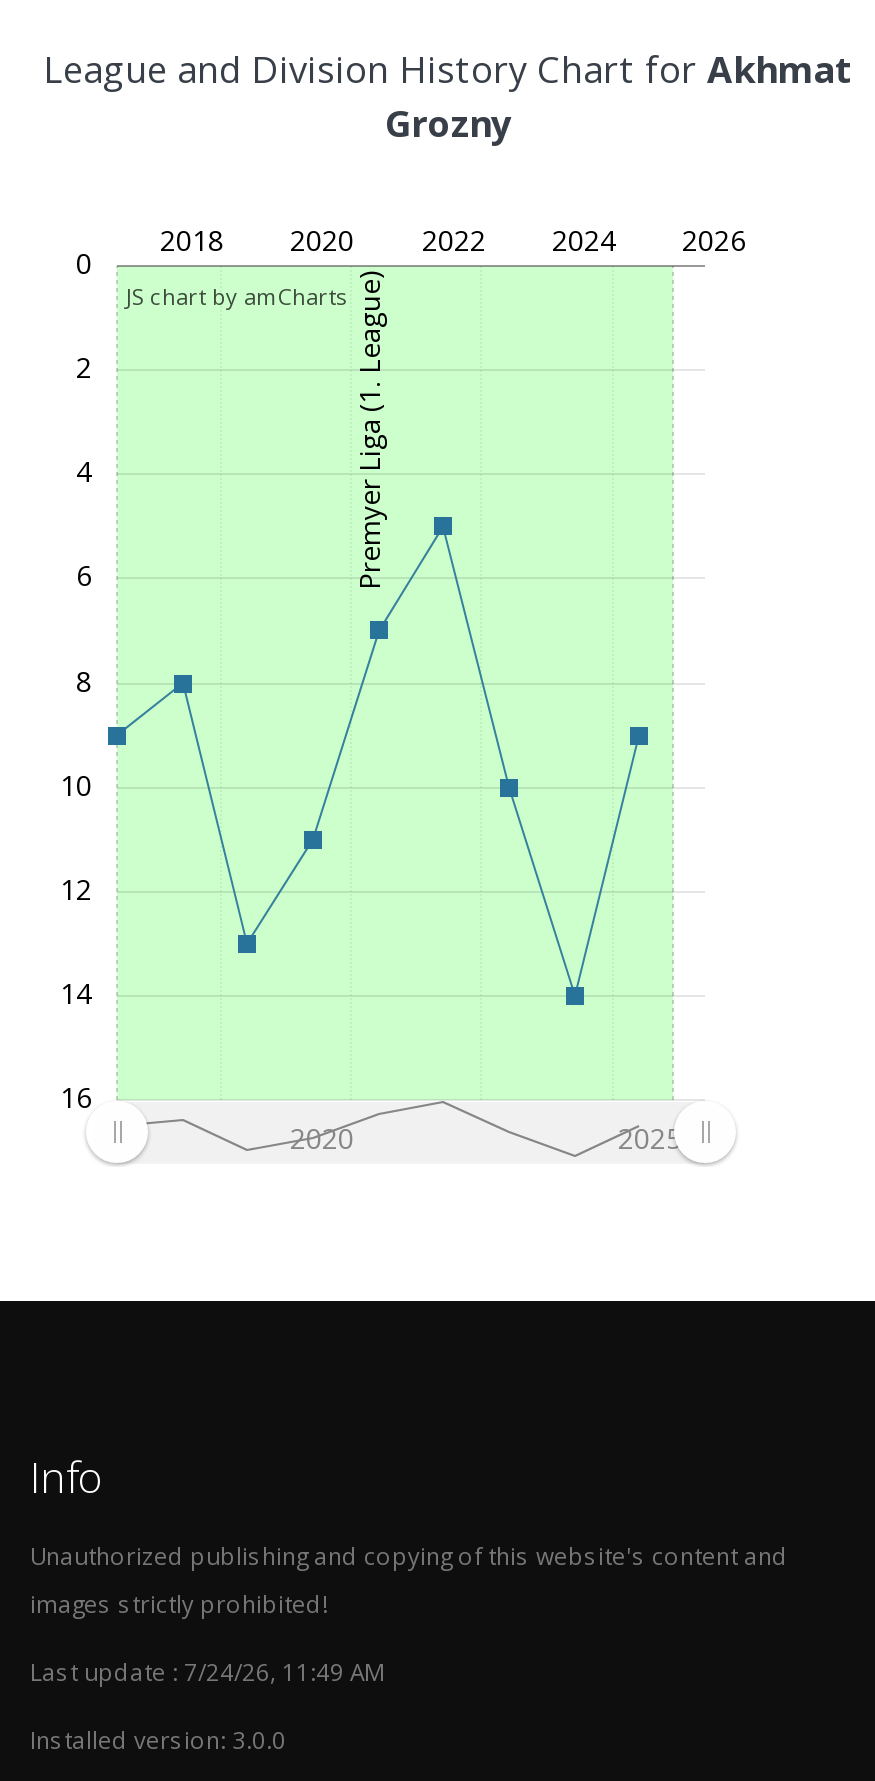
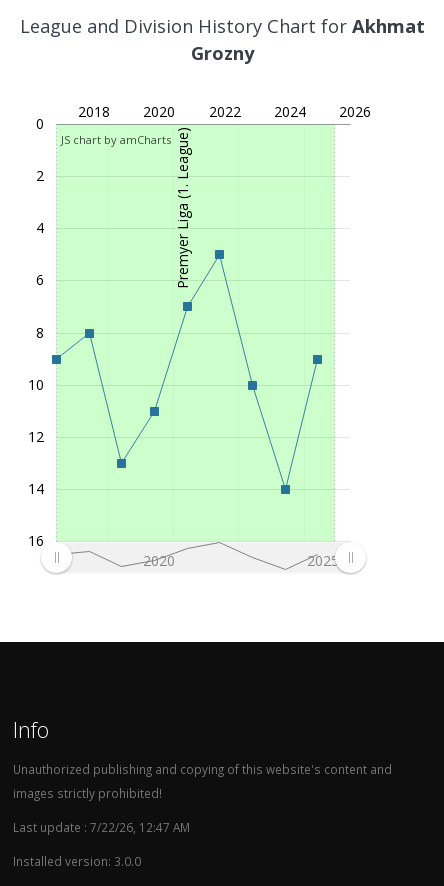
[30,1655,384,1687] Last update : 7/24/26, 11:49 AM -> [13,819,190,835] Last update : 7/22/26, 12:47 AM

